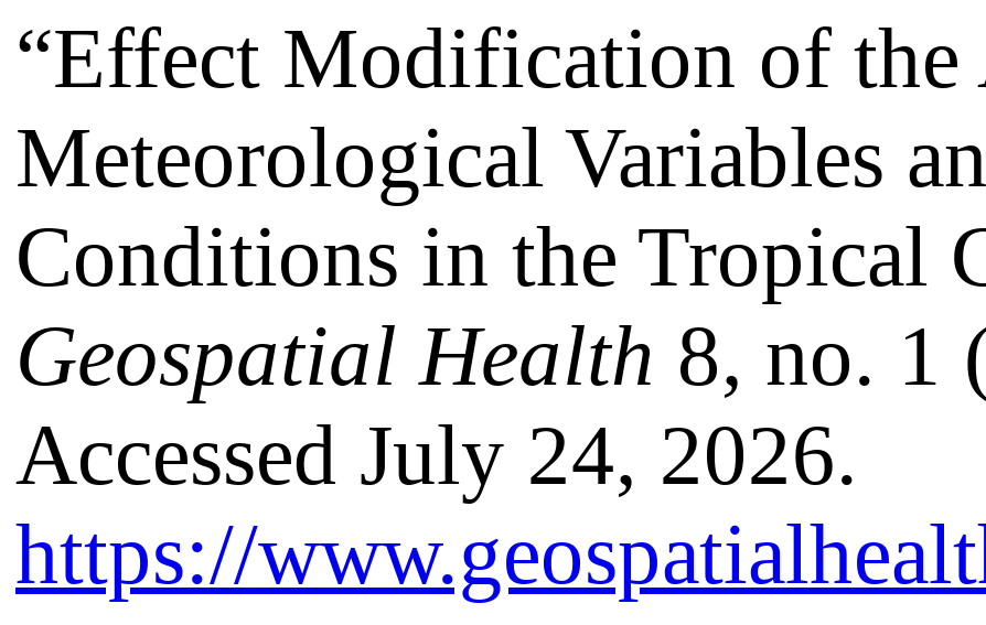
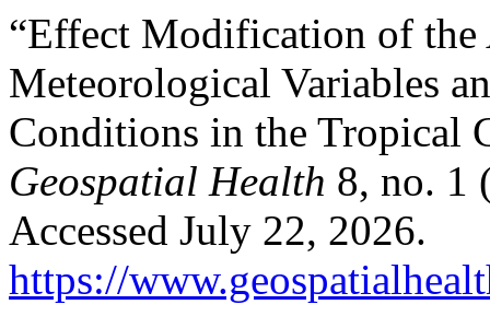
[15,407,858,502] Accessed July 24, 2026. -> [9,207,427,254] Accessed July 22, 2026.

